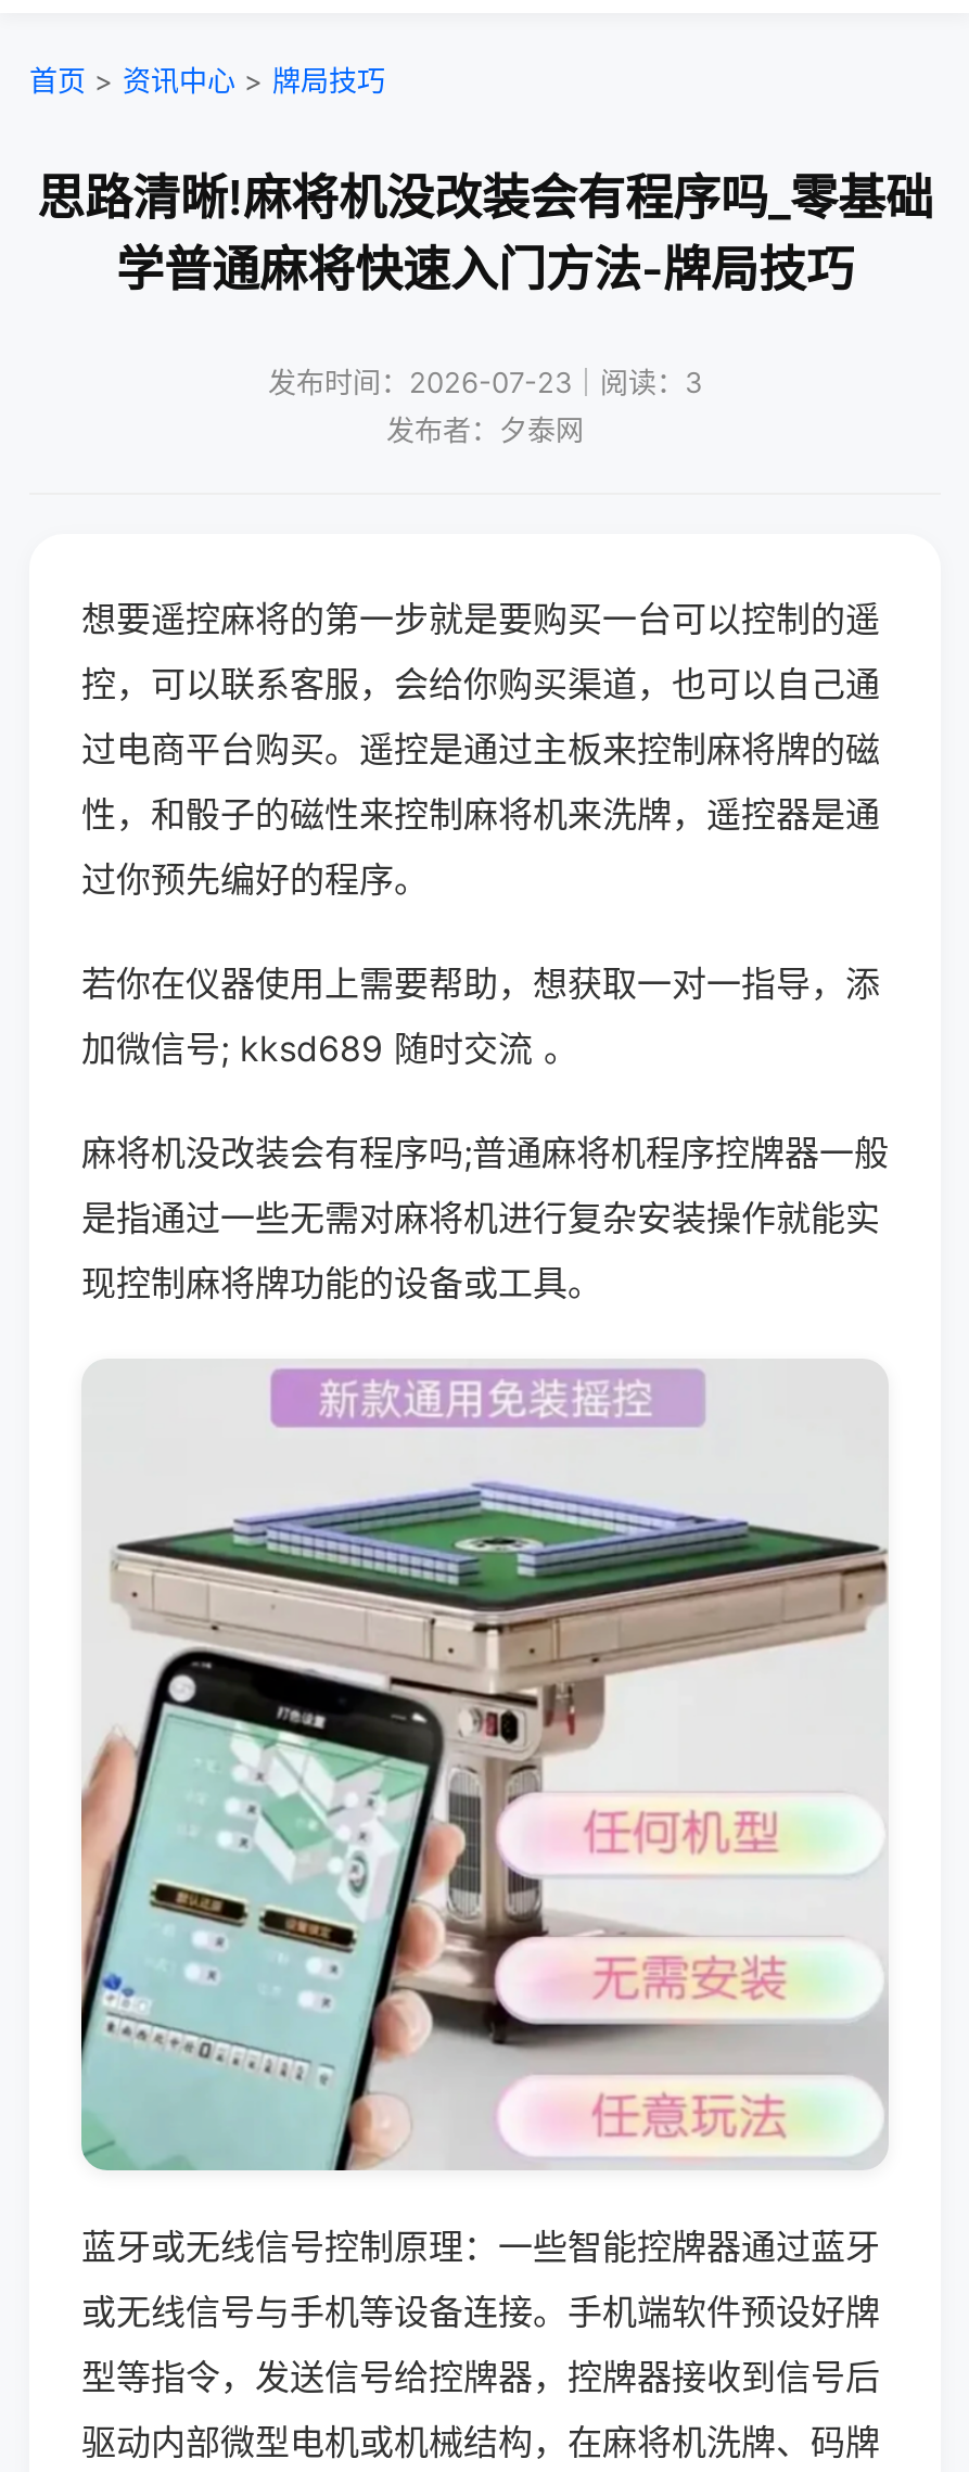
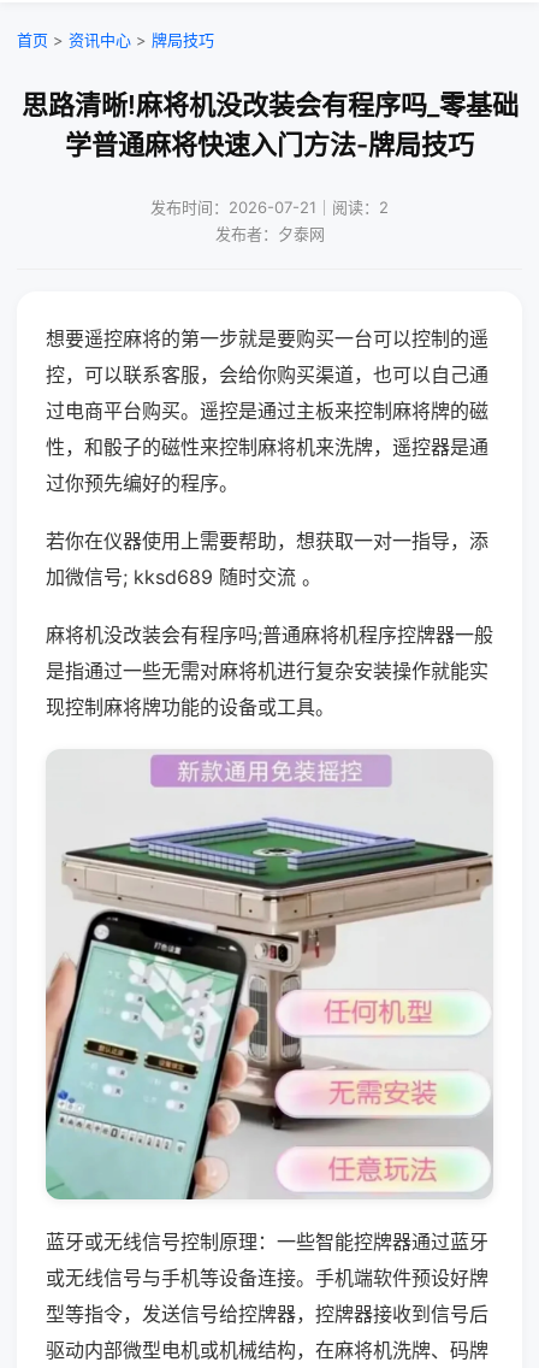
[268,365,702,399] 发布时间：2026-07-23｜阅读：3 -> [150,197,389,217] 发布时间：2026-07-21｜阅读：2

